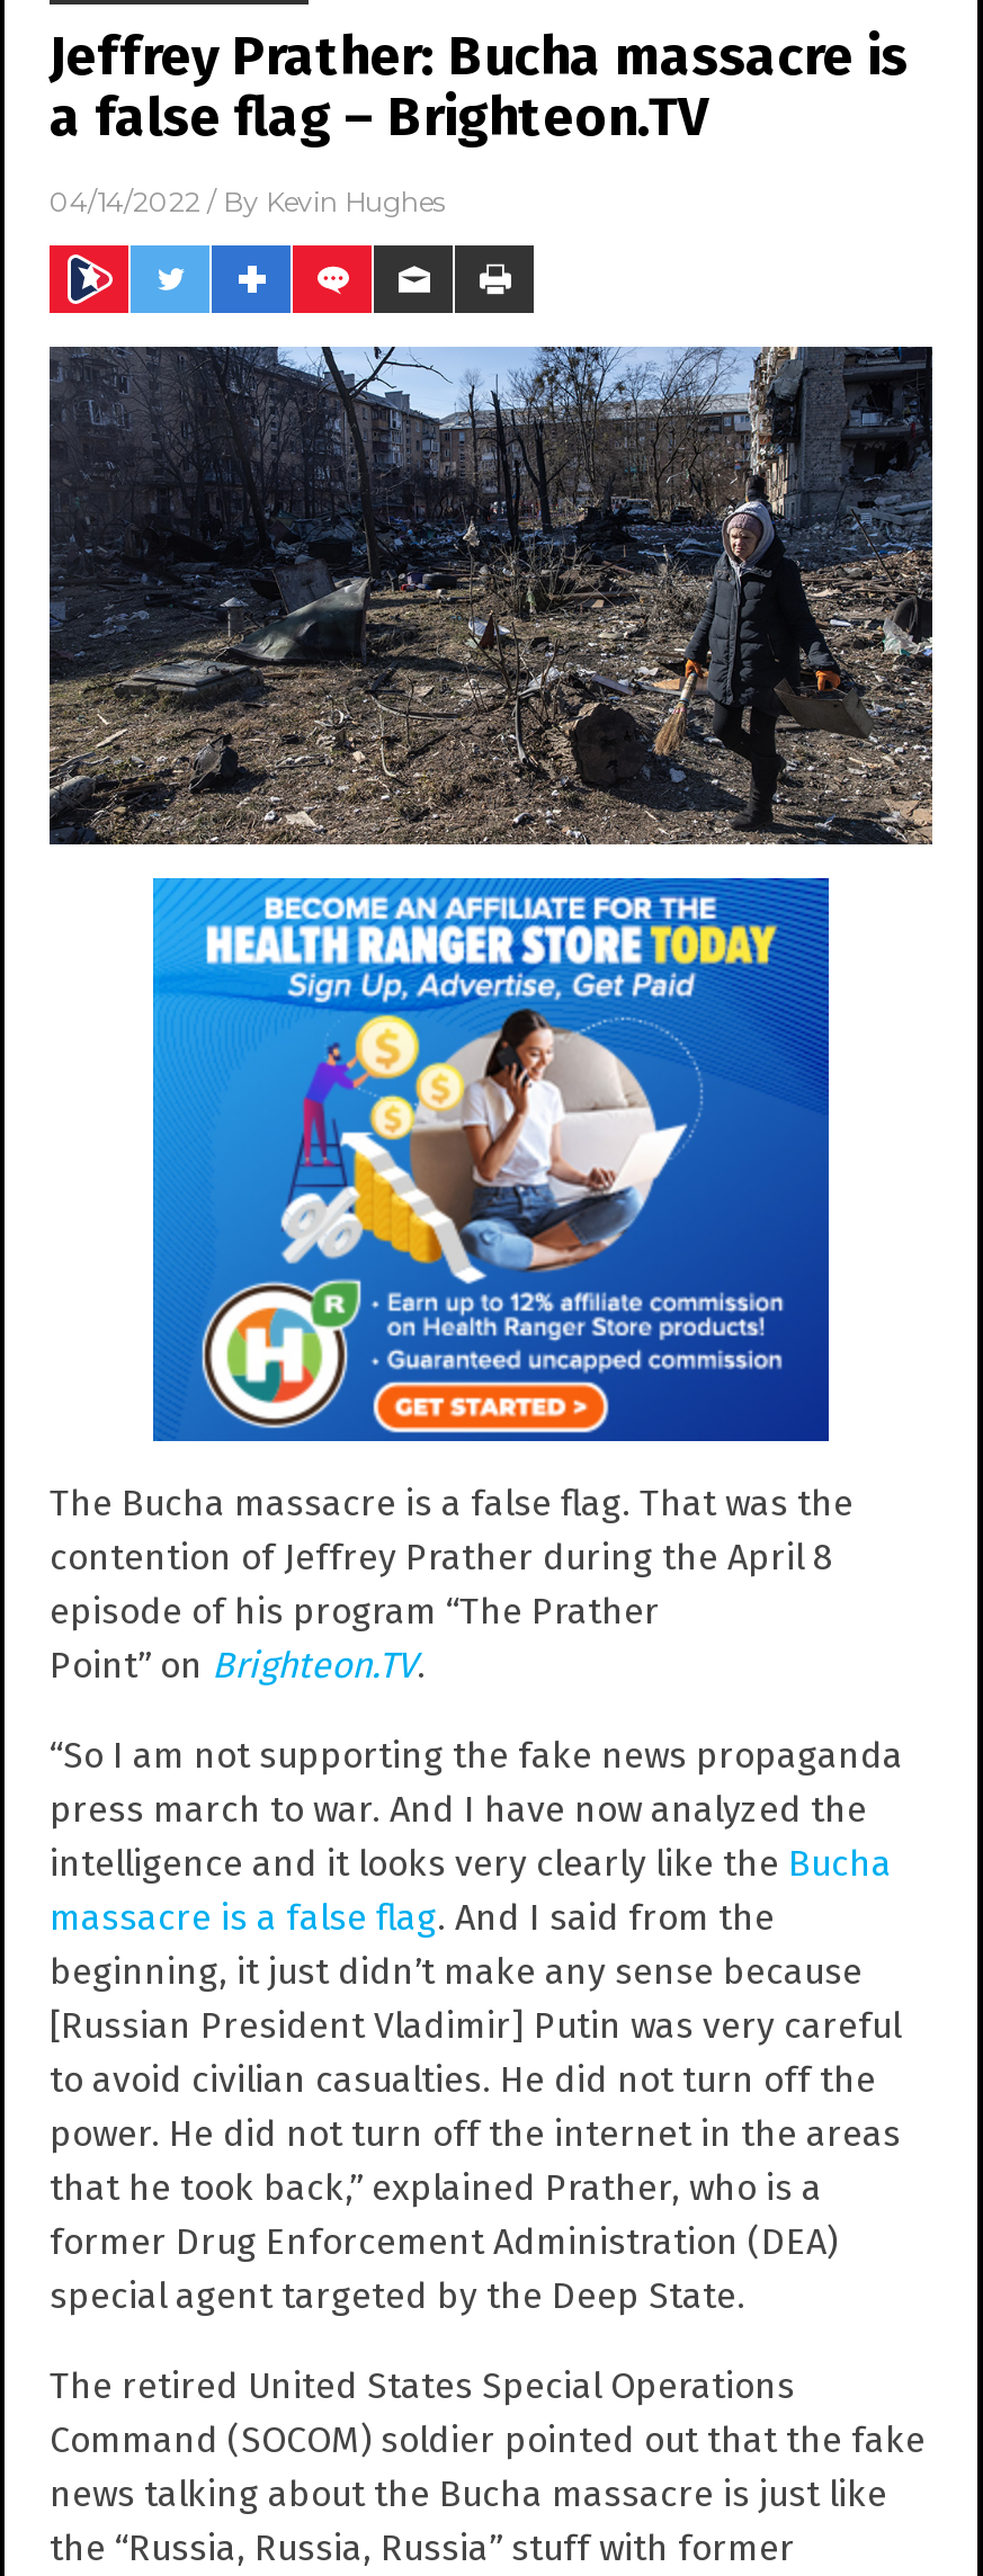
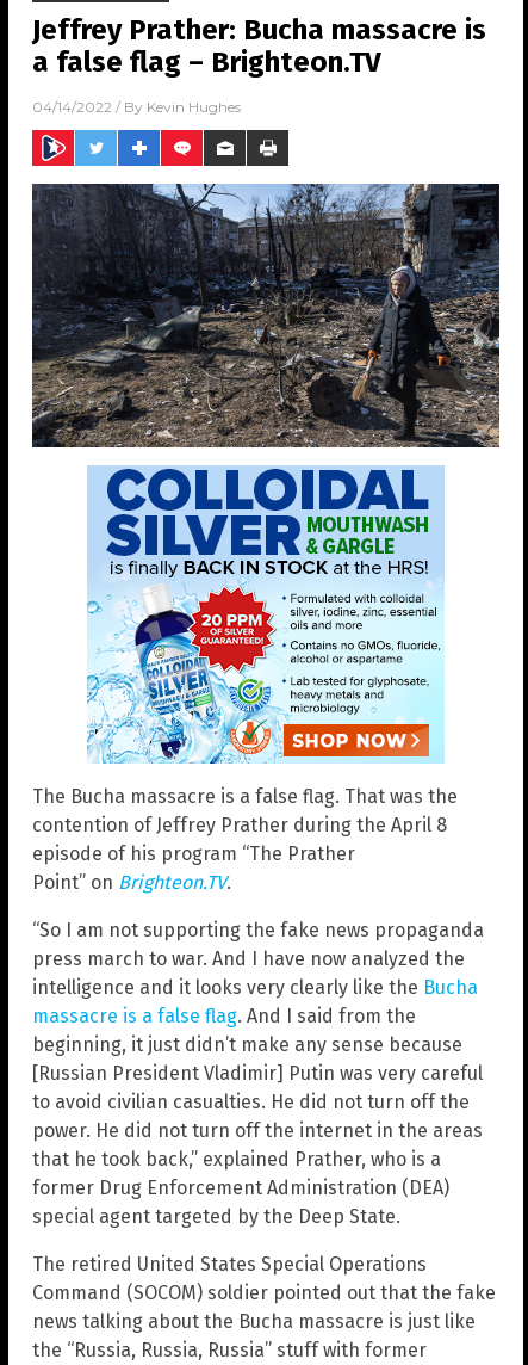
[151,876,831,1443] [image] -> [87,467,445,764] [image]

